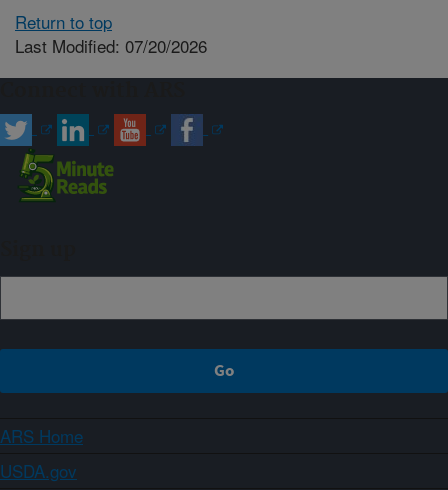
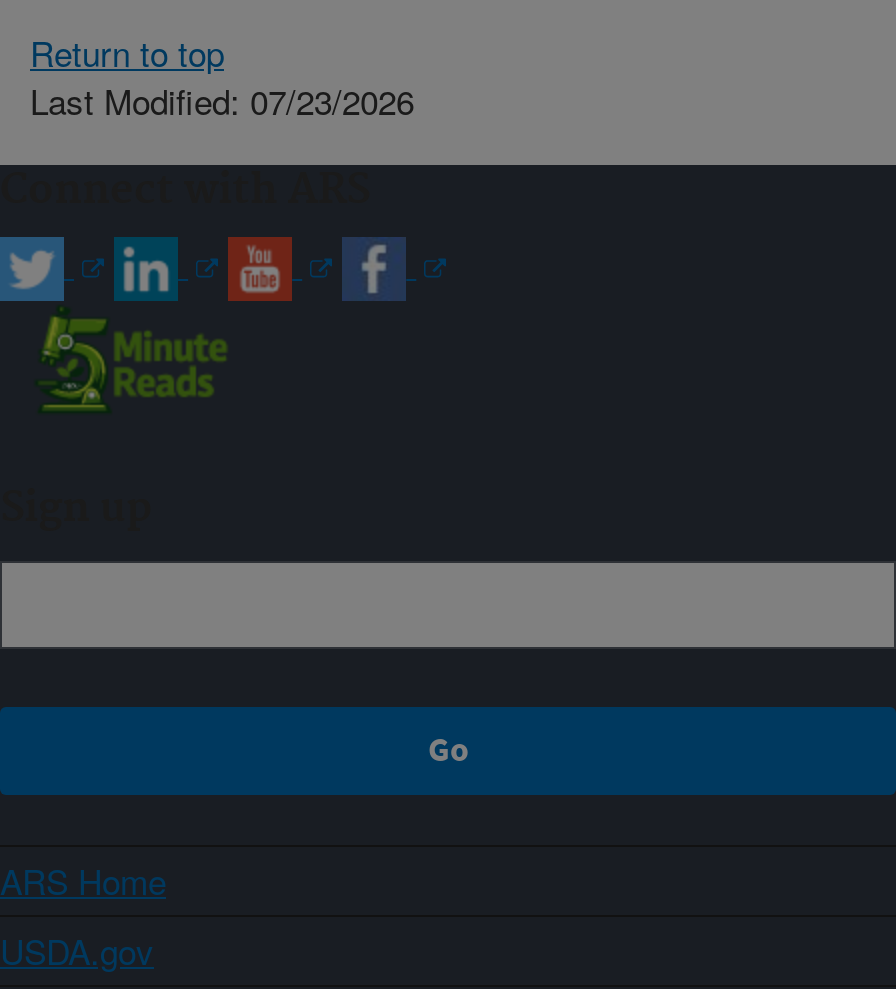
[15,33,207,58] Last Modified: 07/20/2026 -> [30,75,414,125] Last Modified: 07/23/2026

